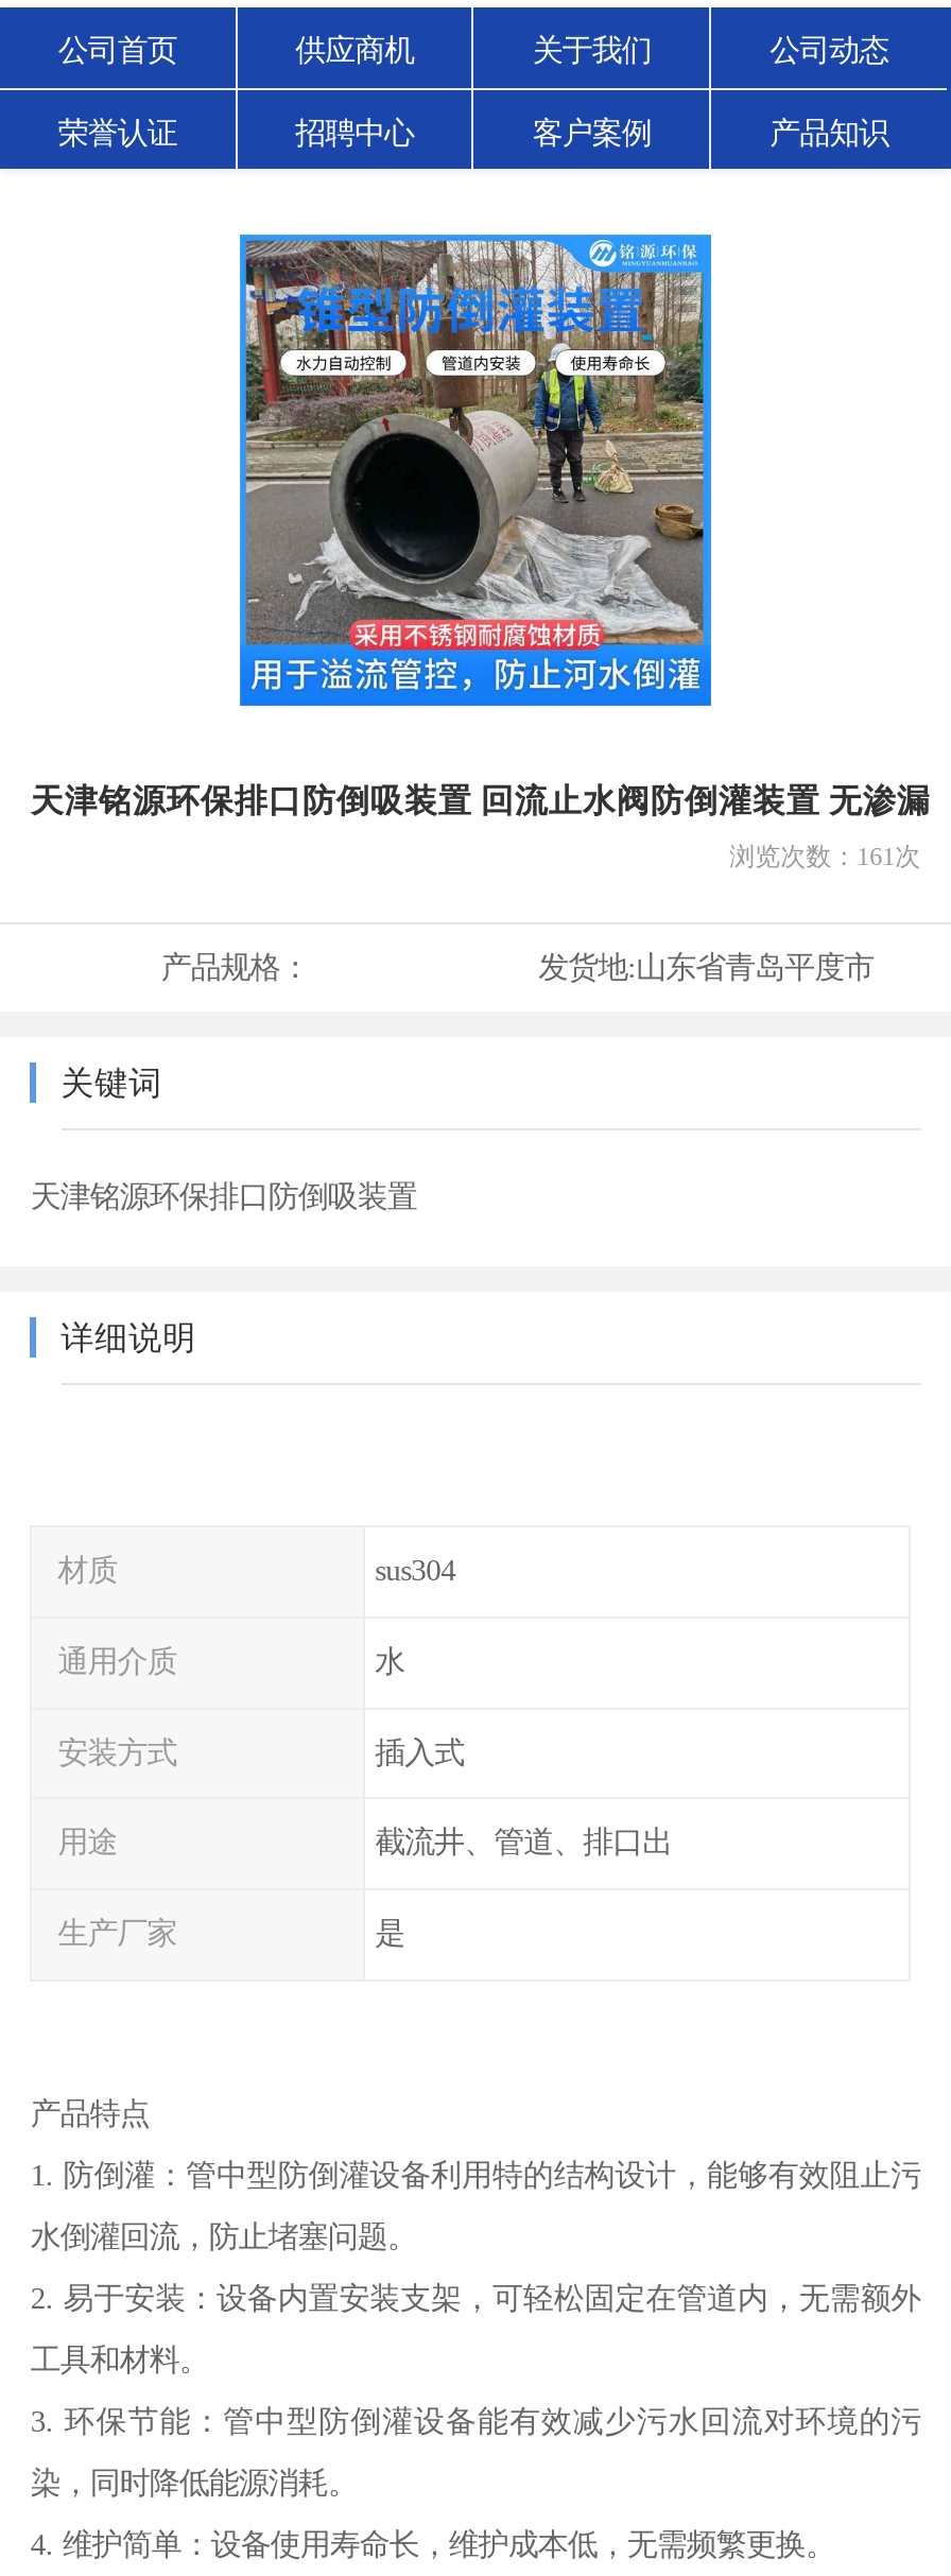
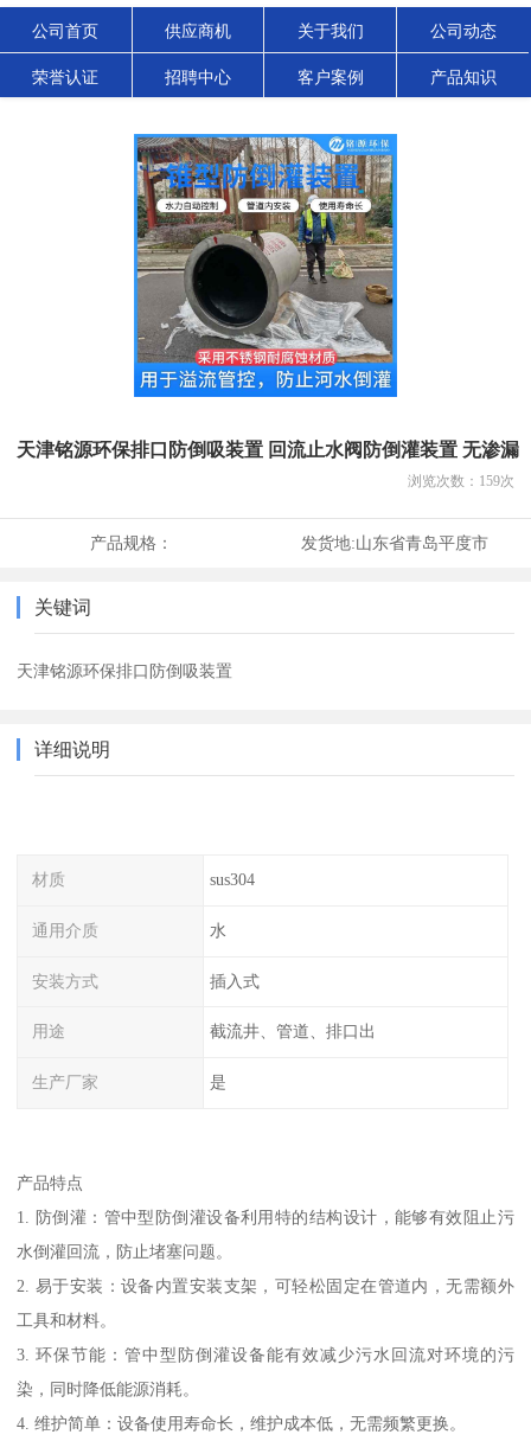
[730,842,921,872] 浏览次数：161次 -> [407,473,514,490] 浏览次数：159次

